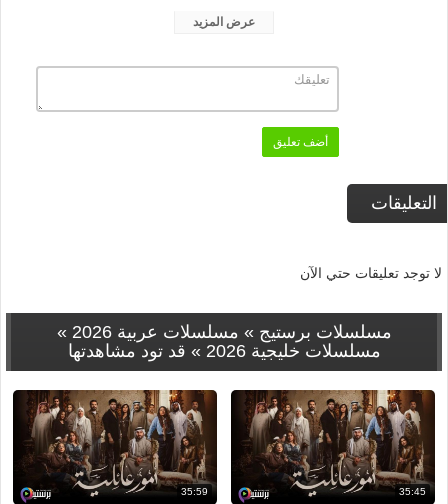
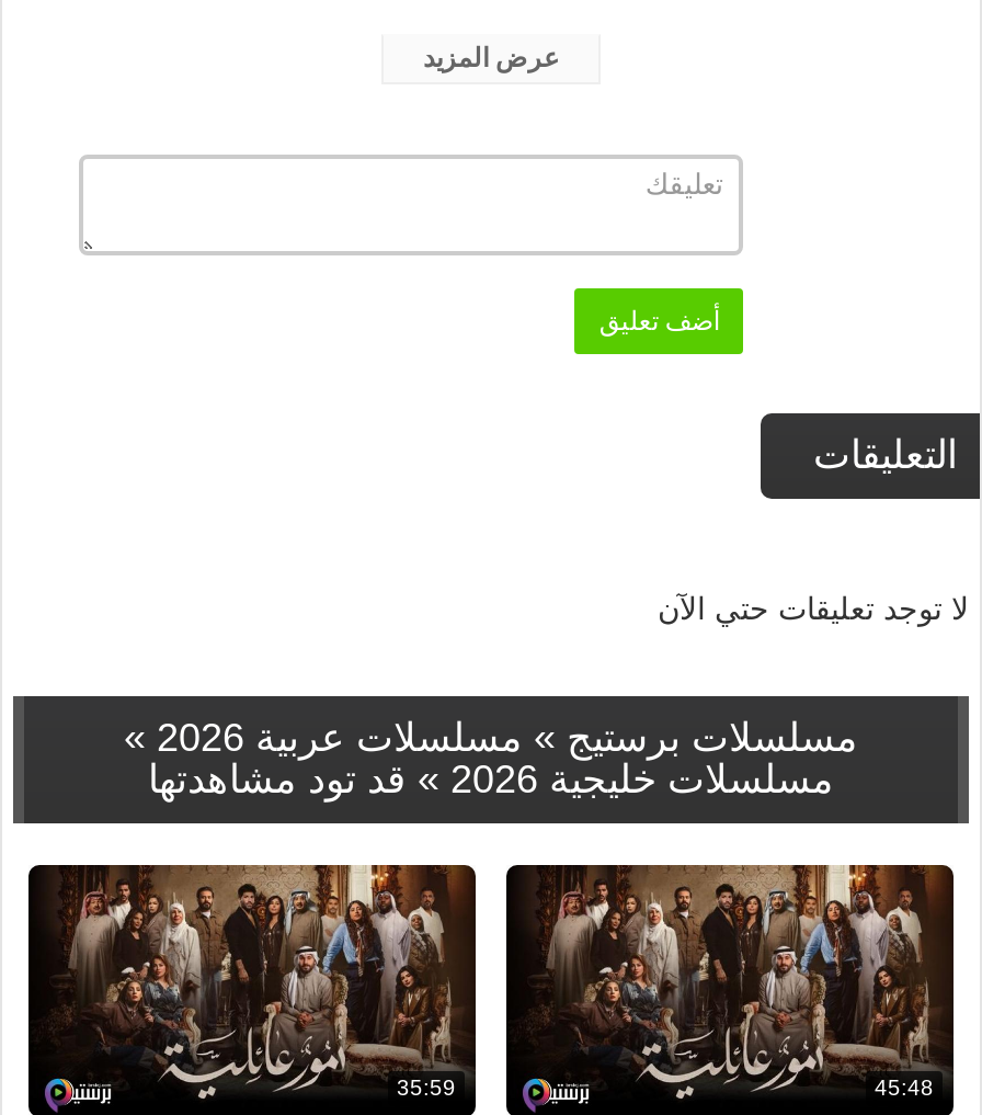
[399,486,426,497] 35:45 -> [875,1075,934,1099] 45:48

